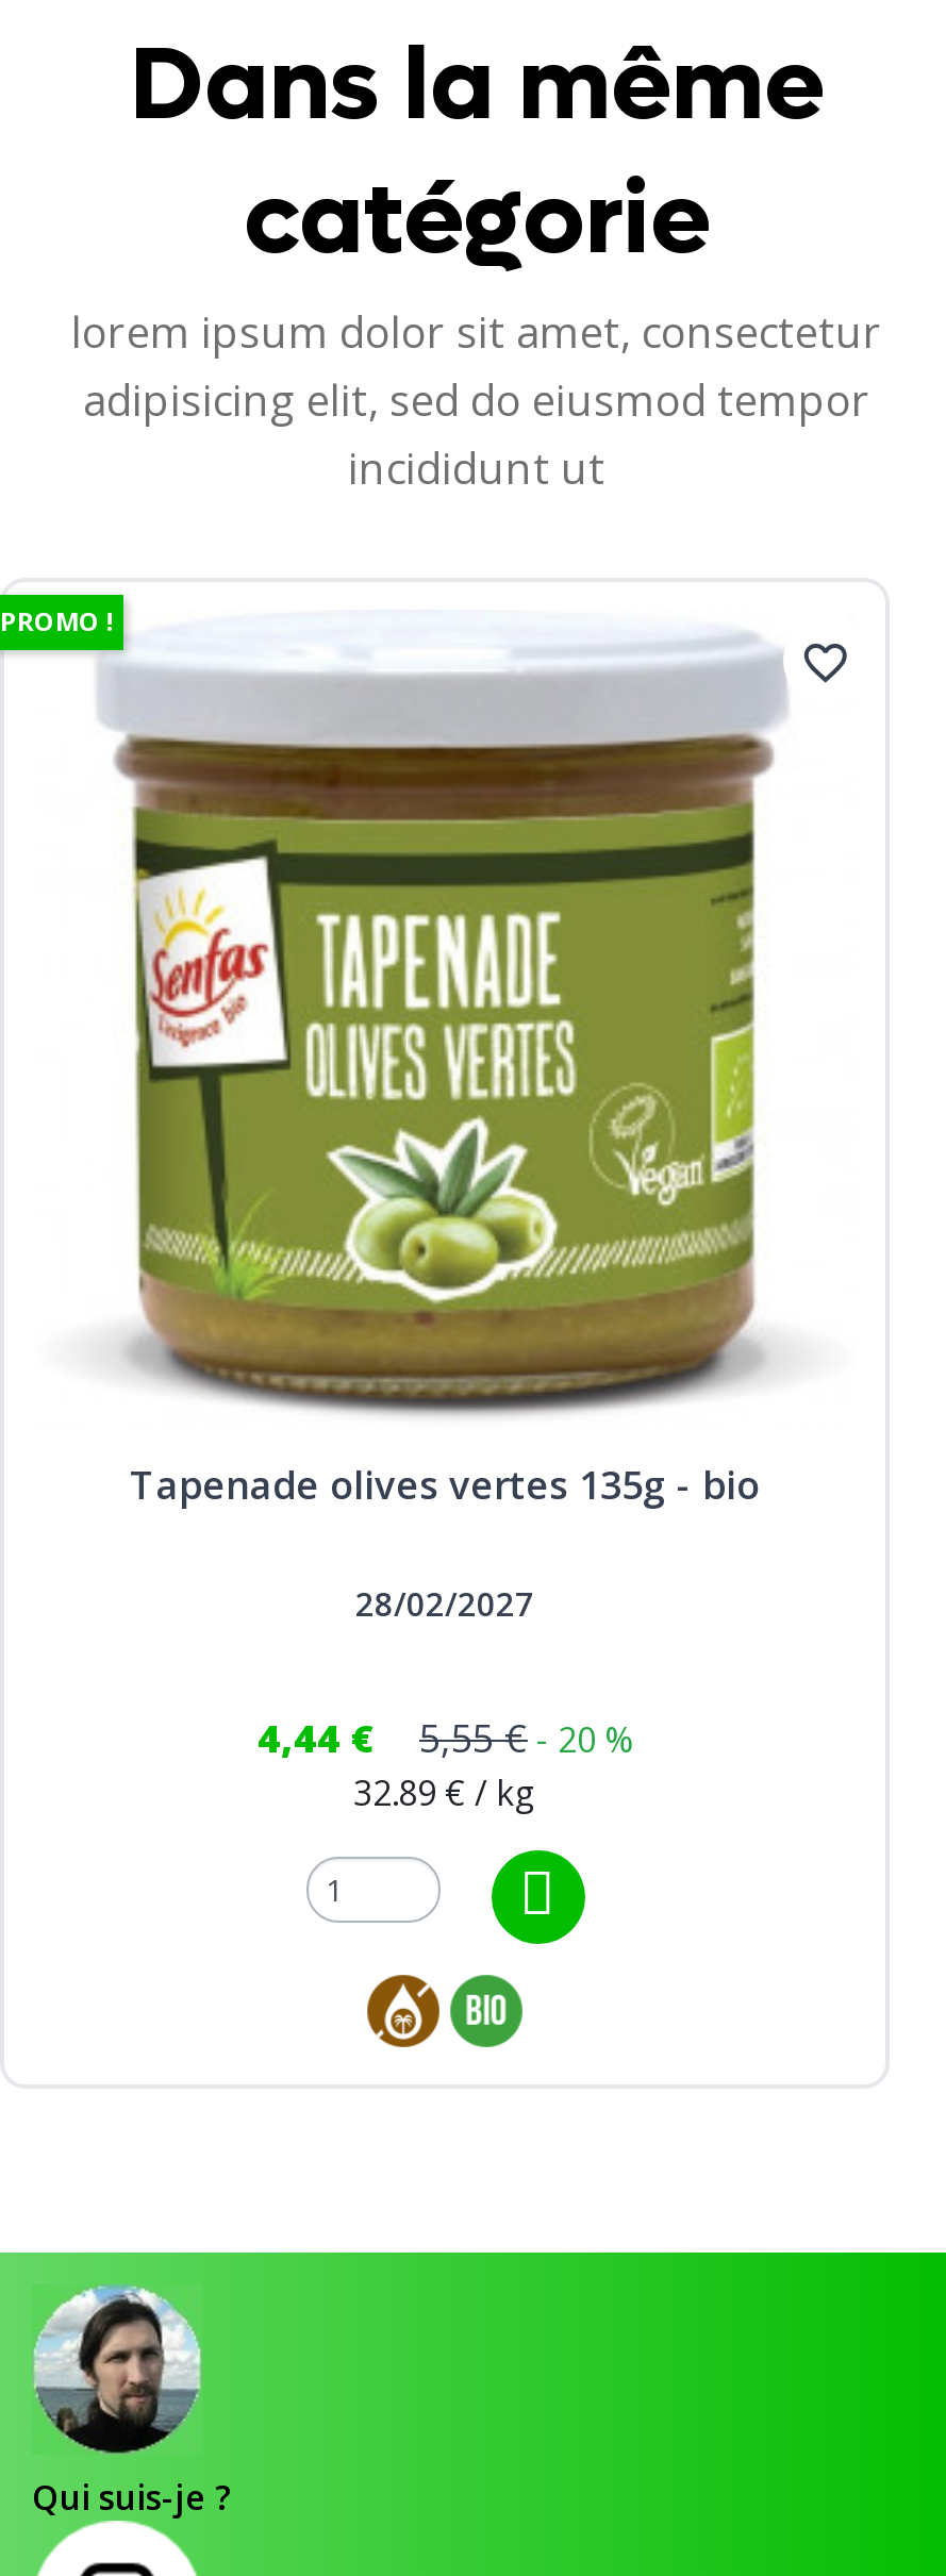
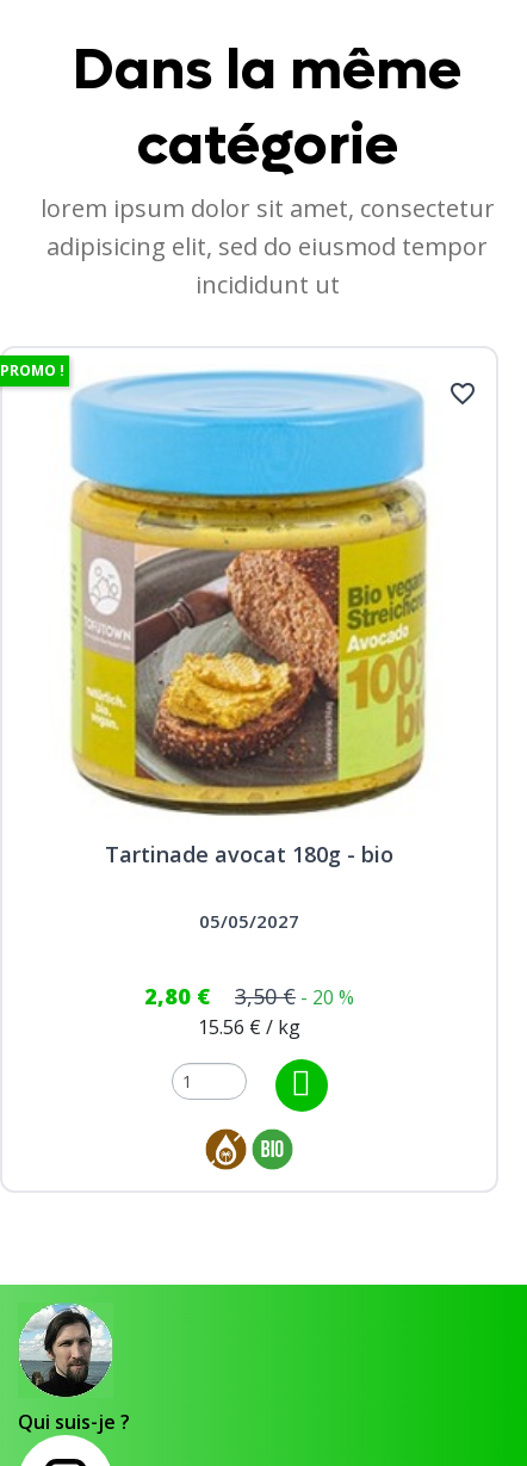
[98,622,787,1509] [image] | Tapenade olives vertes 135g - bio -> [56,370,440,868] [image] | Tartinade avocat 180g - bio
[355,1582,534,1624] 28/02/2027 -> [199,909,299,933] 05/05/2027
[258,1712,632,1816] 4,44 € | 5,55 € - 20 % | 32.89 € / kg -> [144,981,354,1040] 2,80 € | 3,50 € - 20 % | 15.56 € / kg

